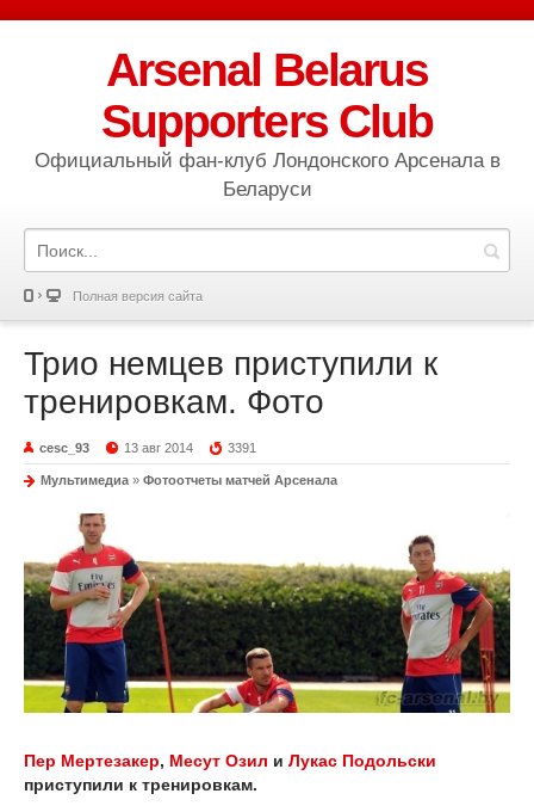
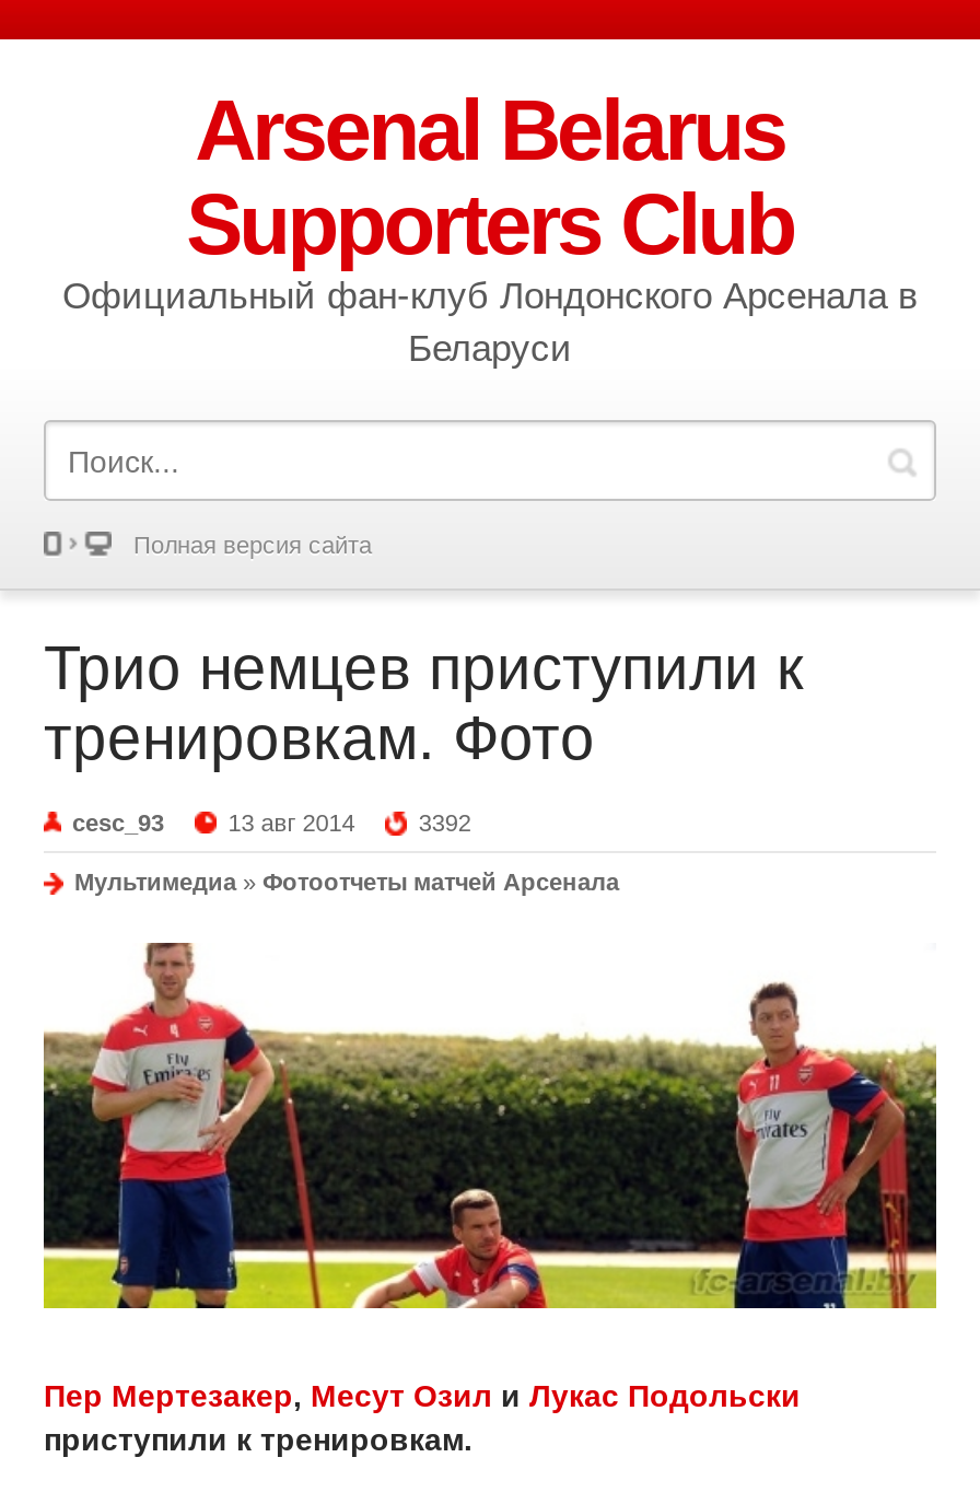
[228,441,257,455] 3391 -> [419,809,471,836] 3392

